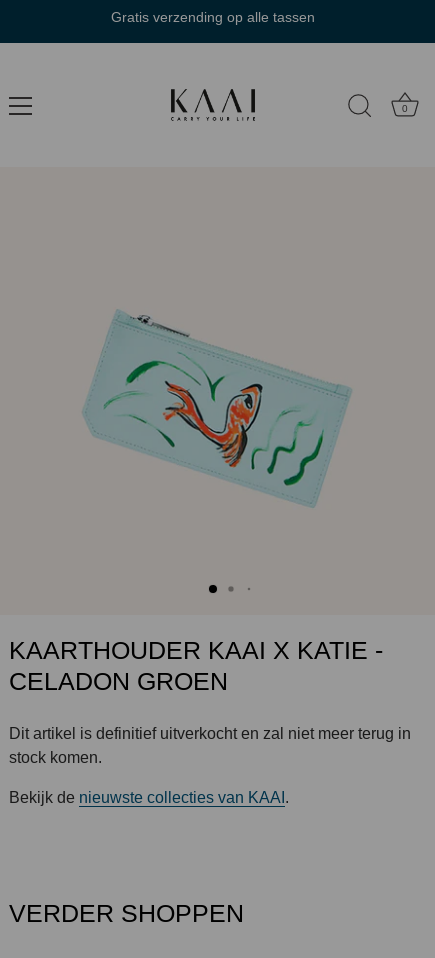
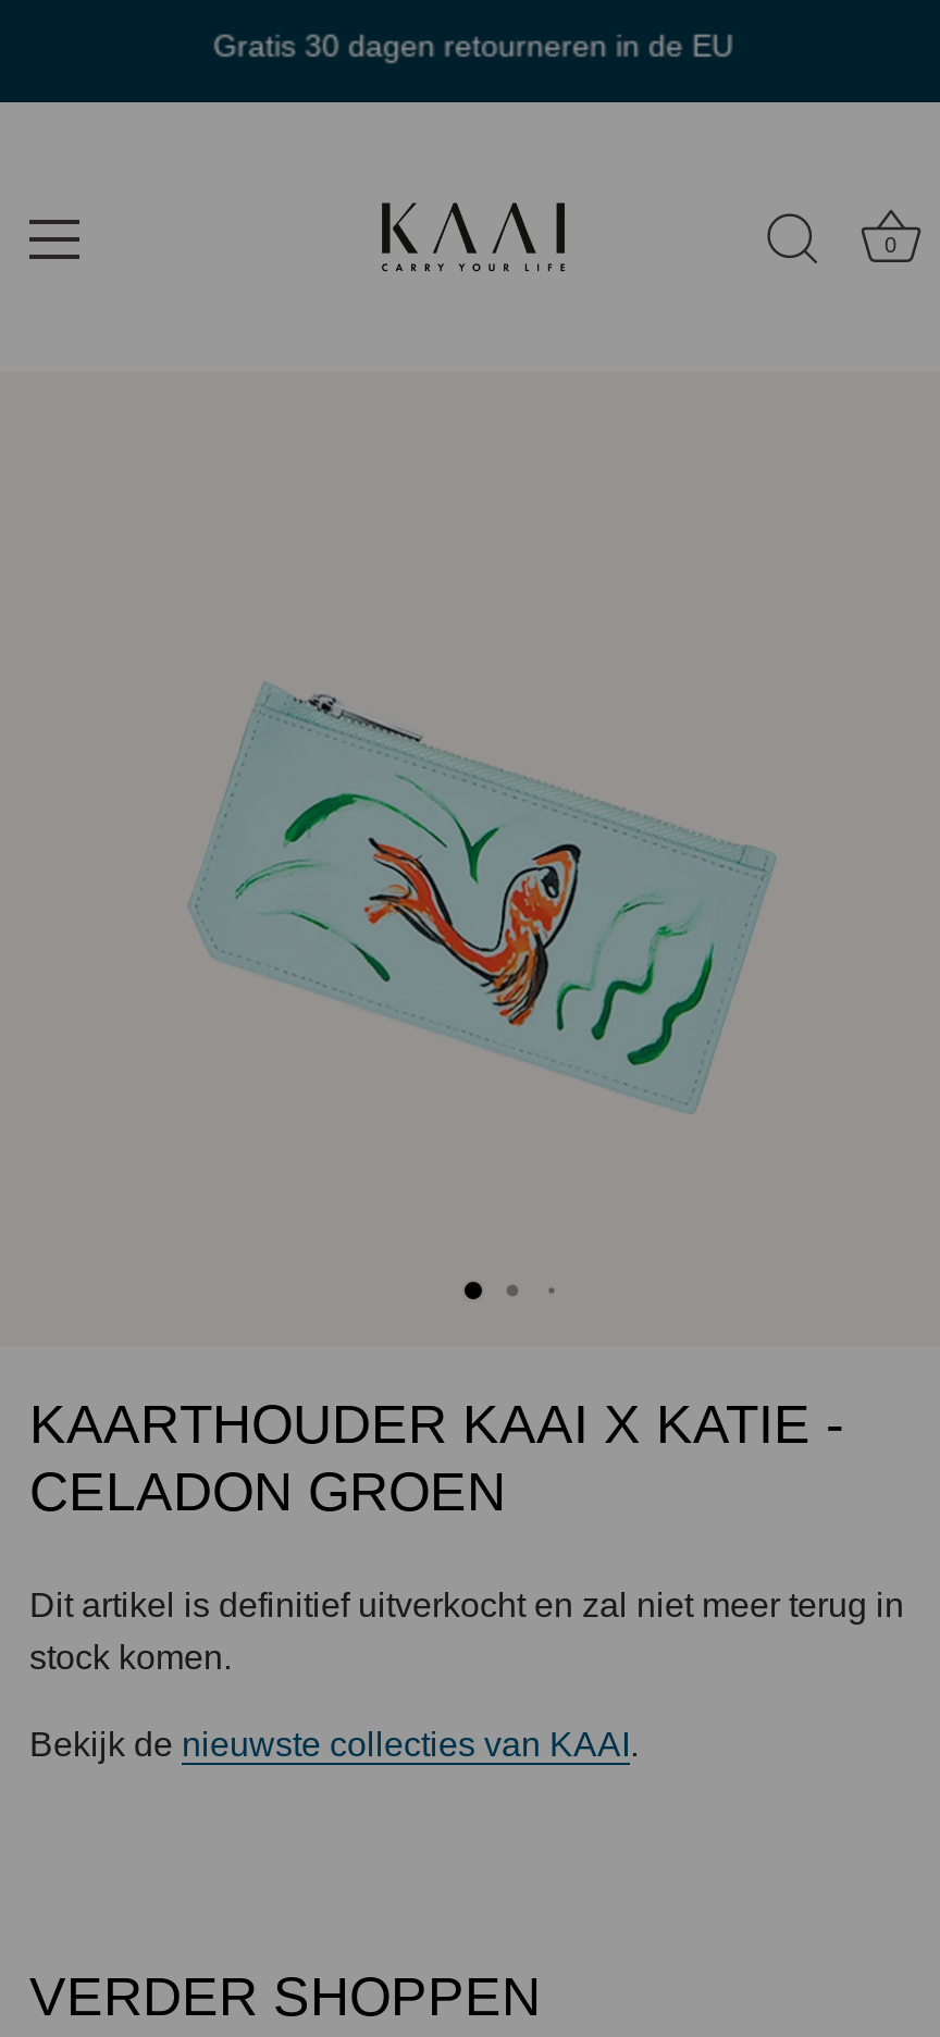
[111,10,315,25] Gratis verzending op alle tassen -> [213,30,733,63] Gratis 30 dagen retourneren in de EU

